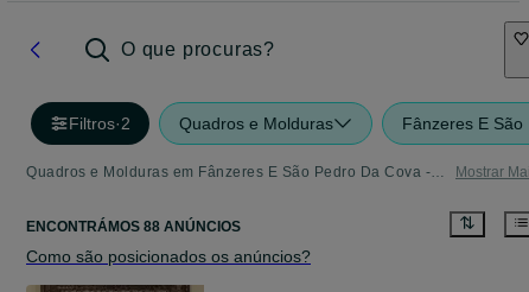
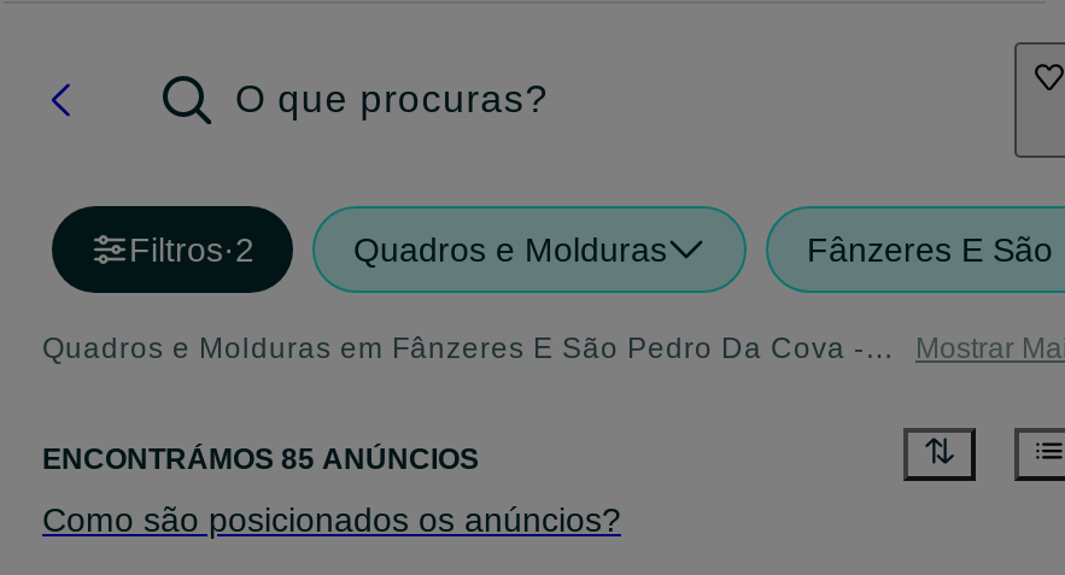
[26,219,241,235] ENCONTRÁMOS 88 ANÚNCIOS -> [42,443,479,477] ENCONTRÁMOS 85 ANÚNCIOS

